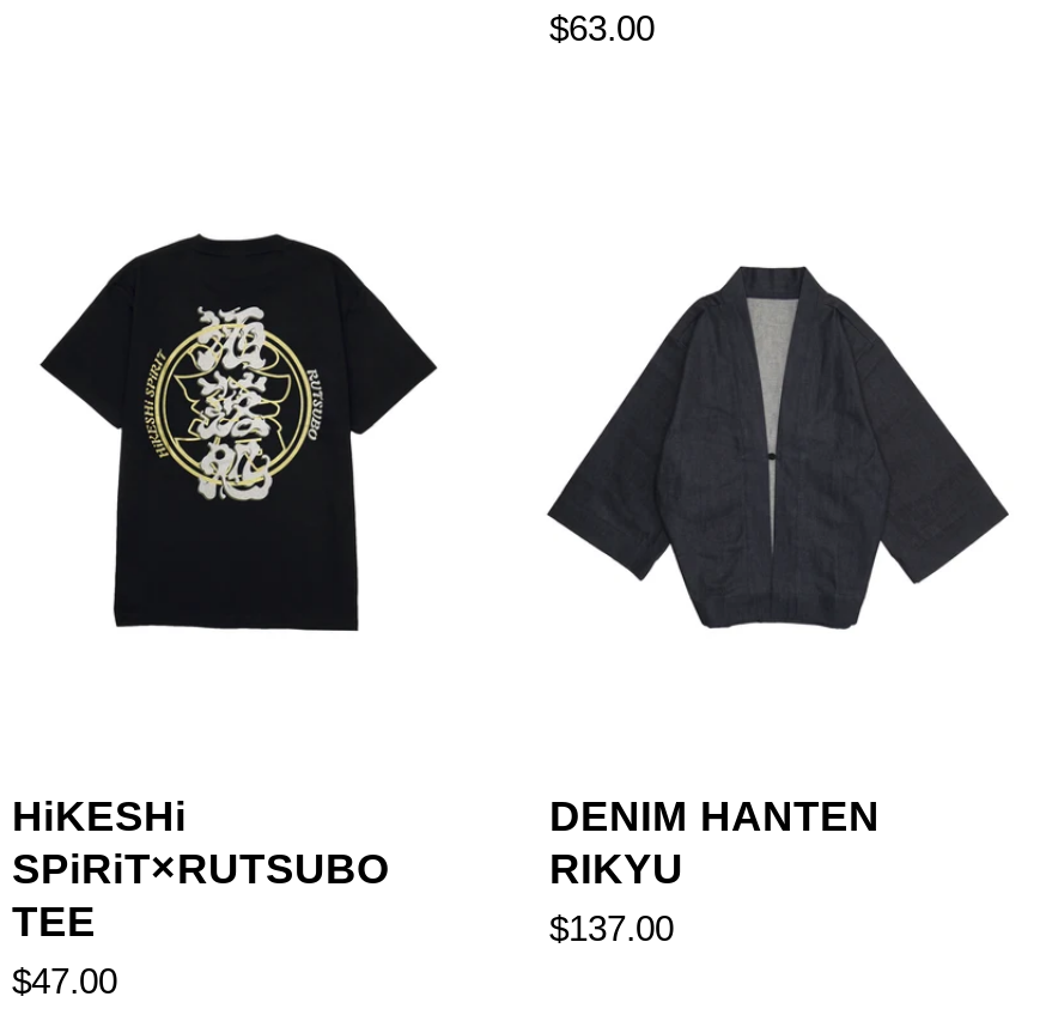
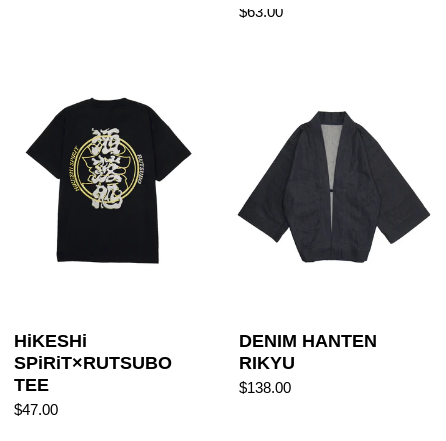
[549,907,674,948] $137.00 -> [238,379,290,396] $138.00

